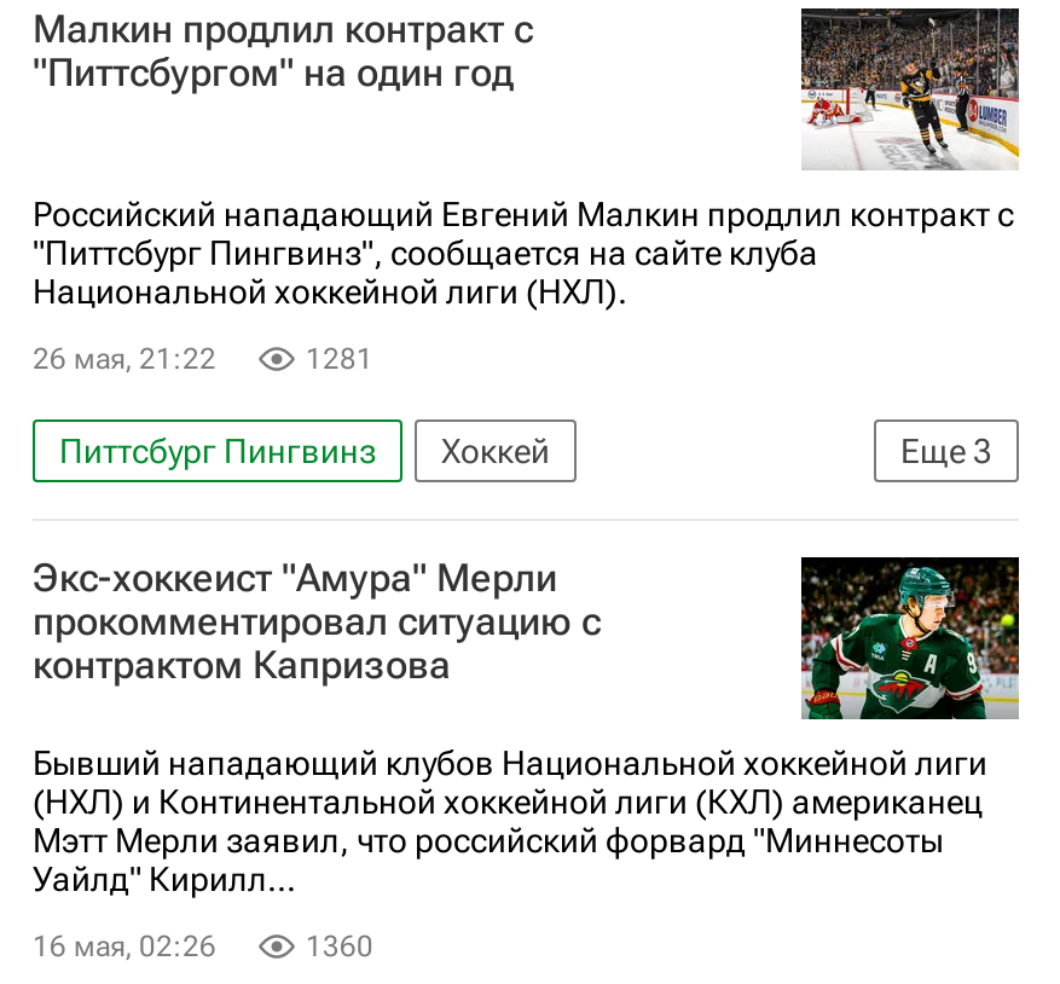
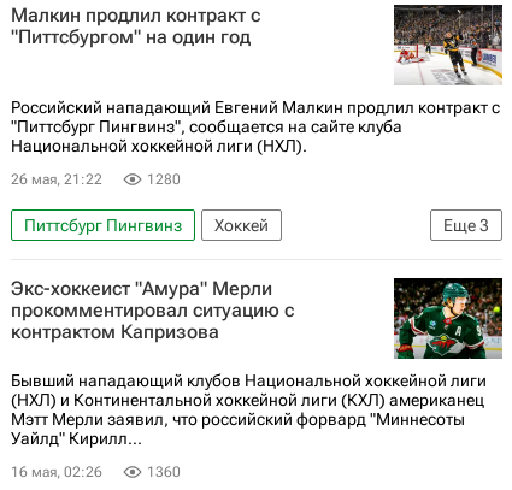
[306,342,373,376] 1281 -> [147,170,181,187] 1280

